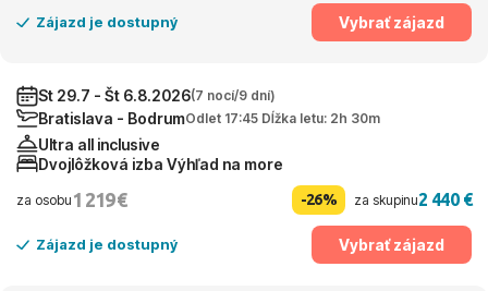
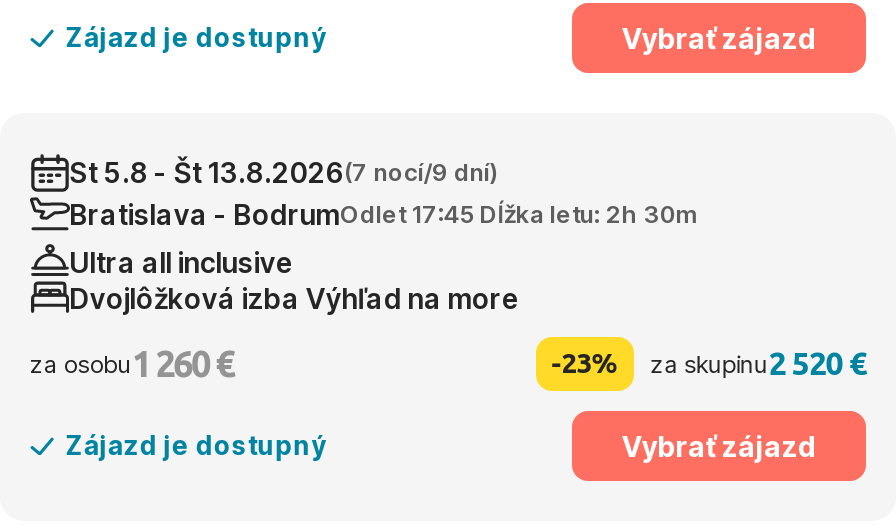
[38,86,274,105] St 29.7 - Št 6.8.2026(7 nocí/9 dní) -> [70,156,498,190] St 5.8 - Št 13.8.2026(7 nocí/9 dní)
[16,188,127,210] za osobu1 219 € -> [30,342,233,382] za osobu1 260 €
[300,190,337,208] -26% -> [551,346,618,378] -23%
[354,190,472,209] za skupinu2 440 € -> [650,345,866,381] za skupinu2 520 €

